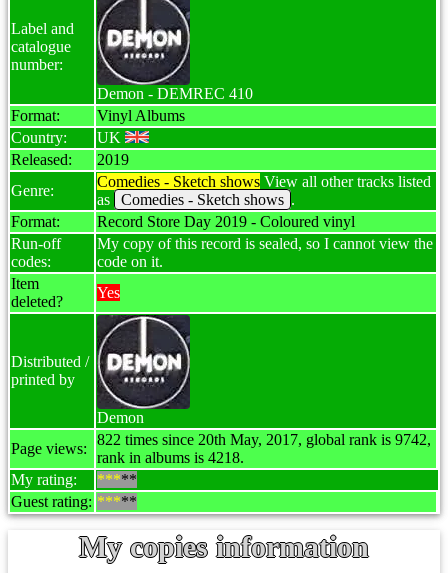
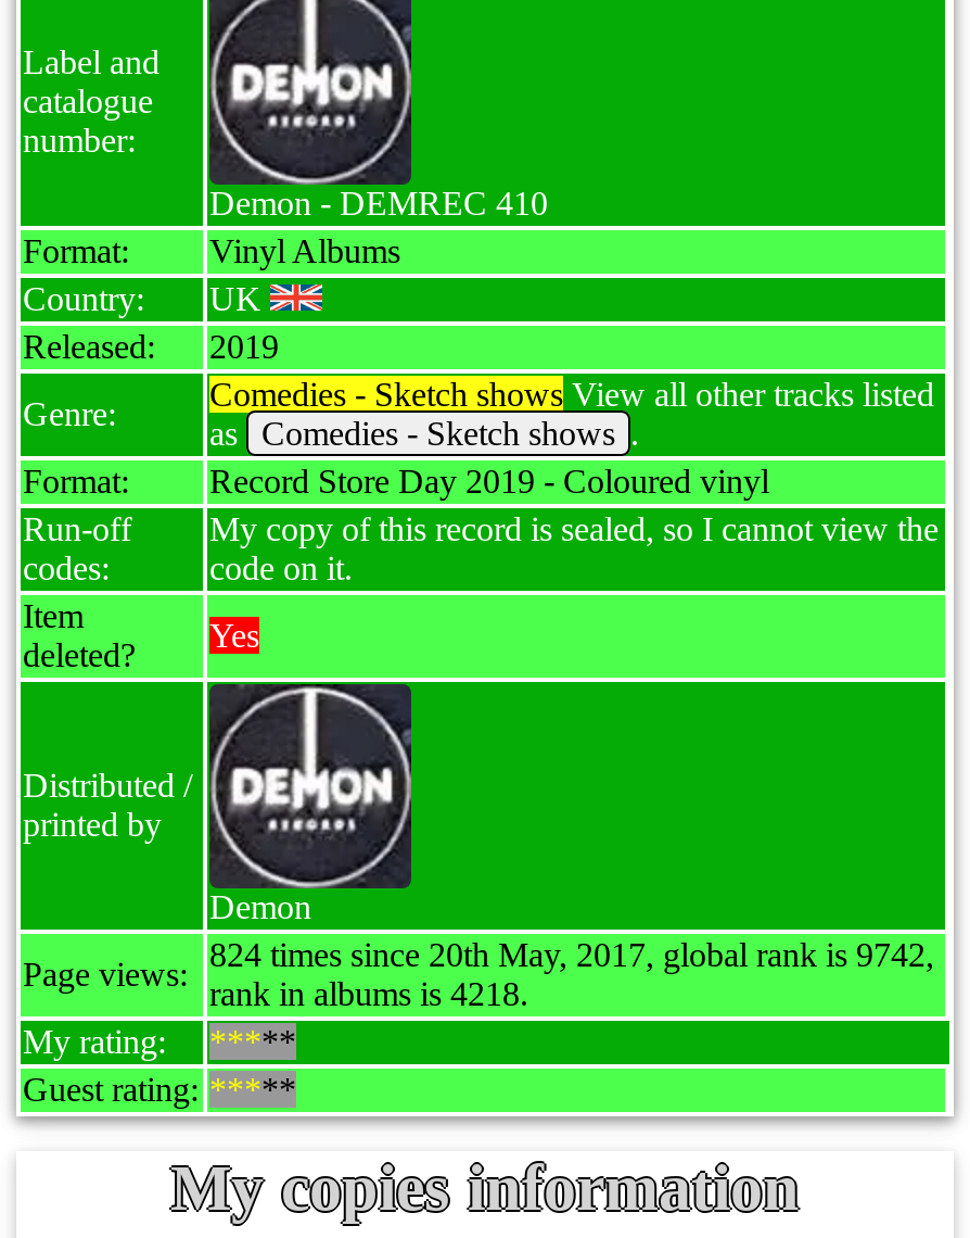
[97,431,431,448] 822 times since 20th May, 2017, global rank is 9742, -> [209,936,934,973] 824 times since 20th May, 2017, global rank is 9742,

